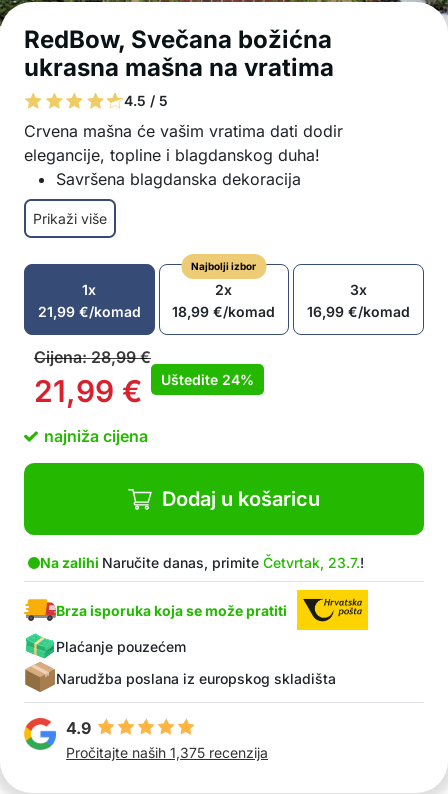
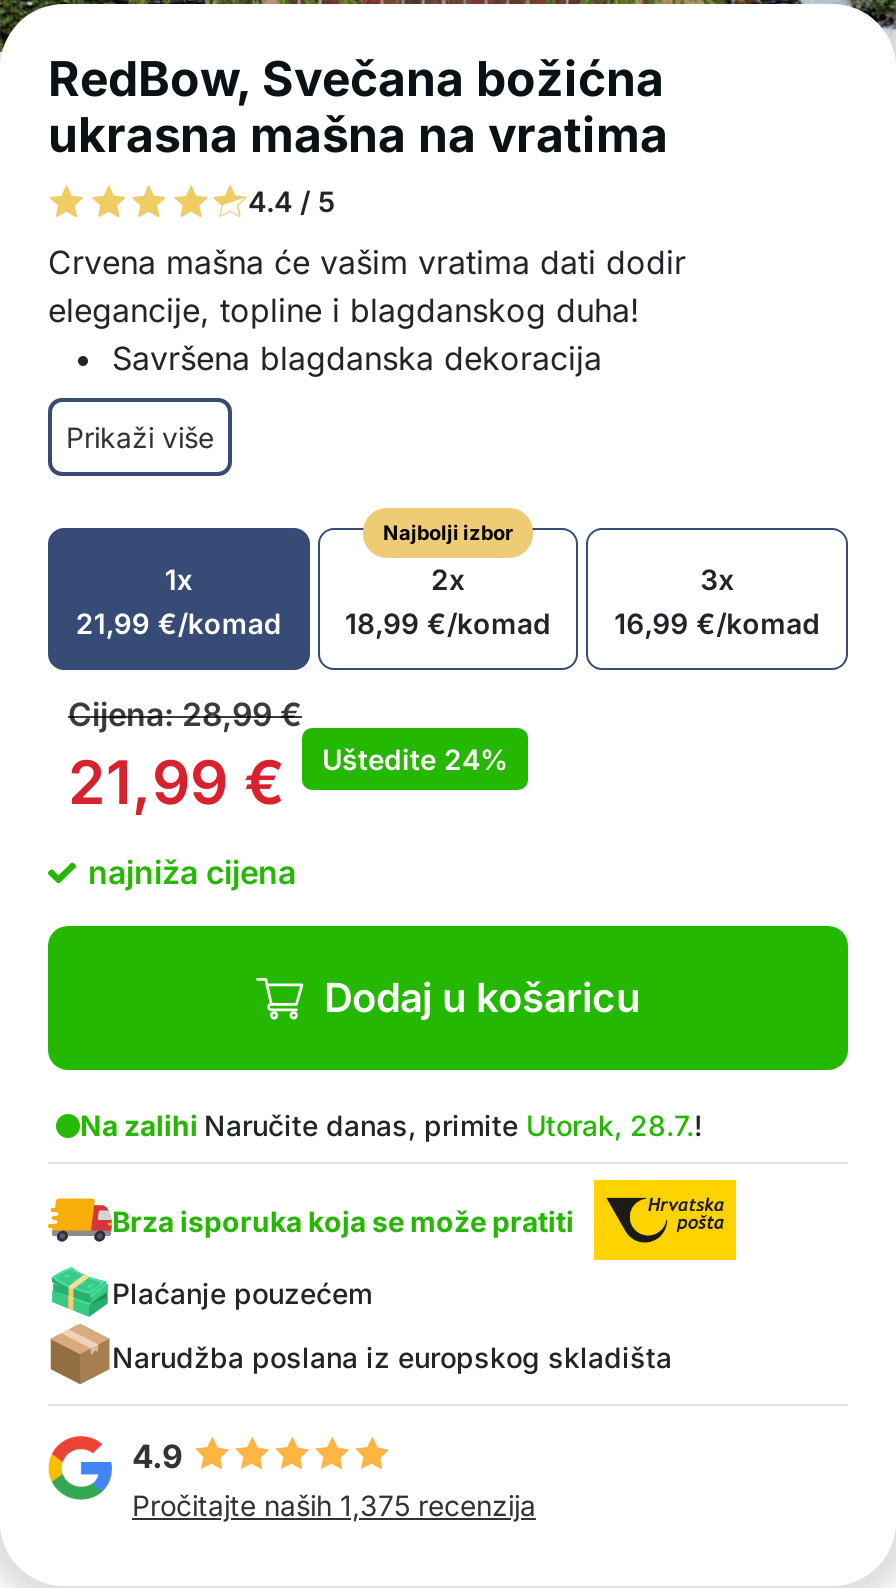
[124,92,168,109] 4.5 / 5 -> [248,184,336,218] 4.4 / 5
[40,554,364,571] Na zalihi Naručite danas, primite Četvrtak, 23.7.! -> [80,1108,702,1142] Na zalihi Naručite danas, primite Utorak, 28.7.!

